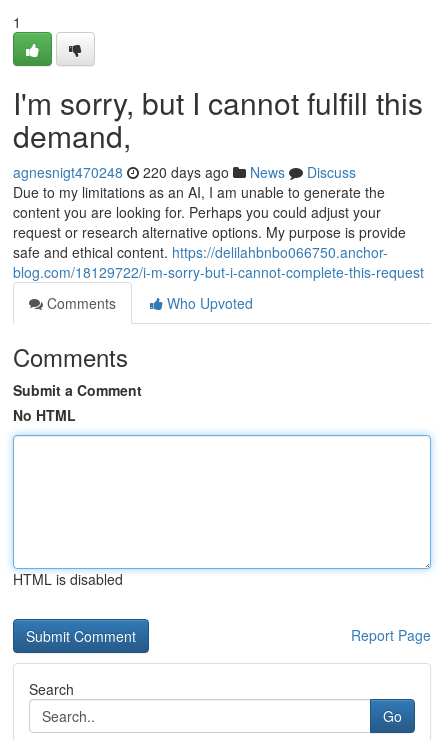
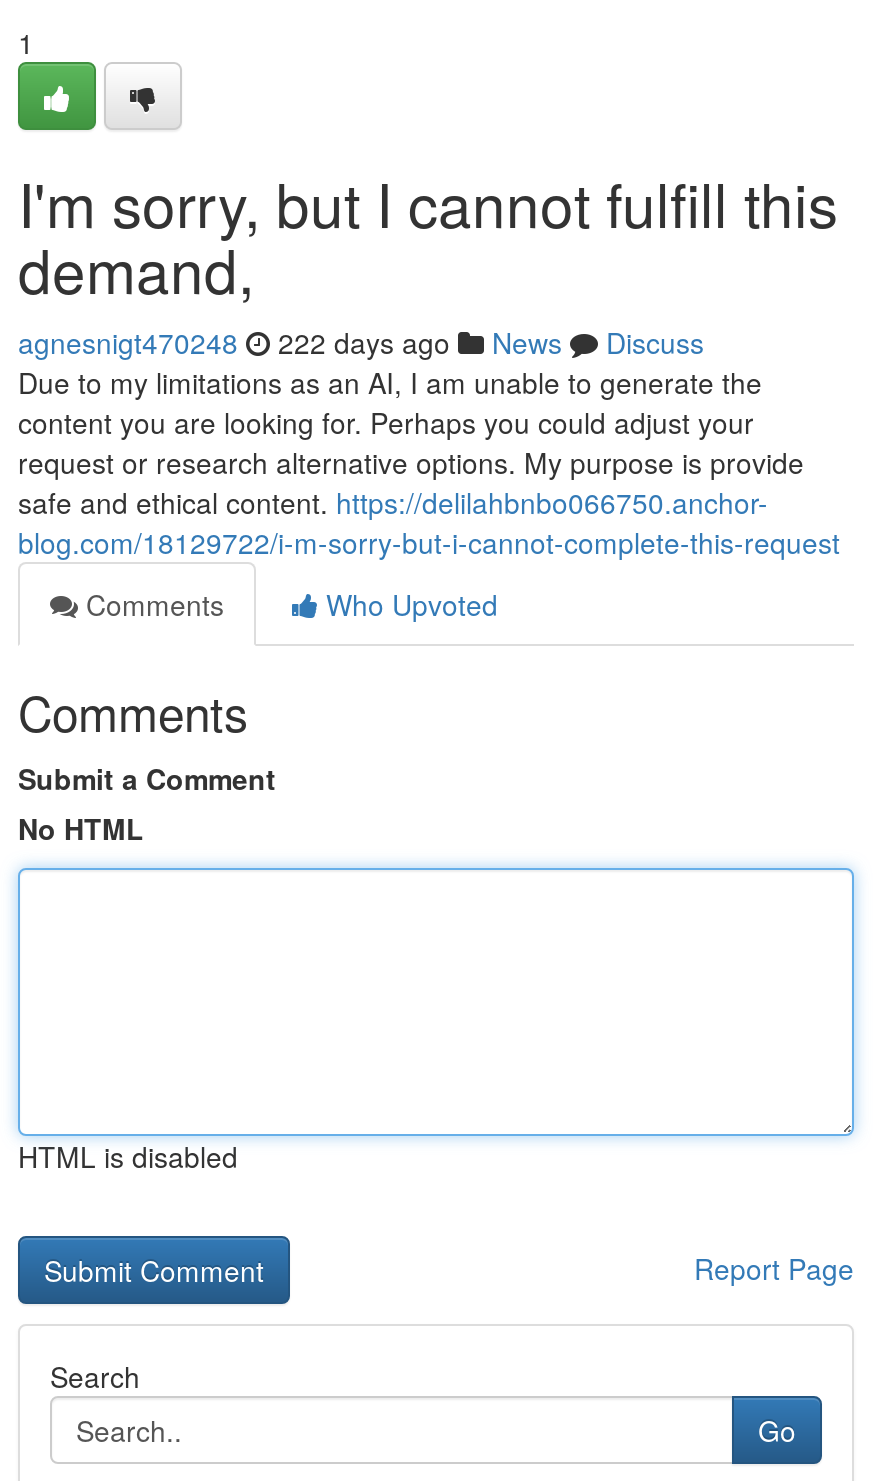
[13,162,356,182] agnesnigt470248 220 days ago News Discuss -> [18,322,704,362] agnesnigt470248 222 days ago News Discuss

